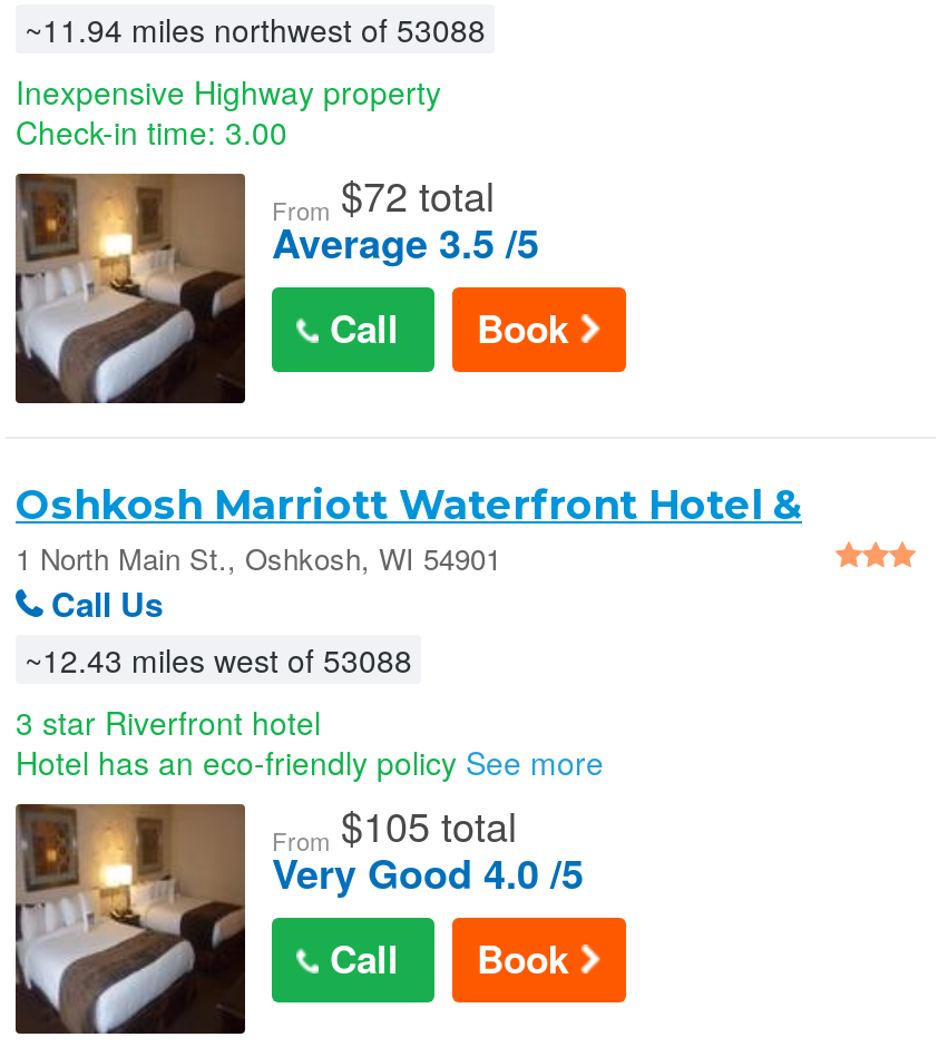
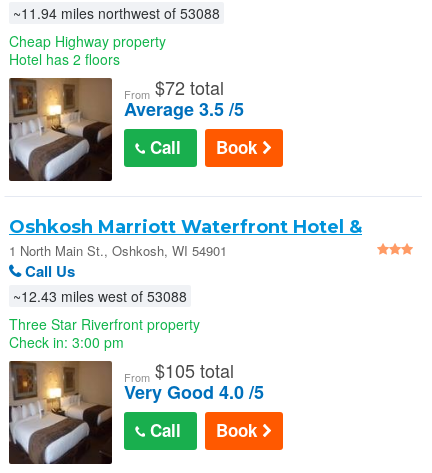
[16,69,441,154] Inexpensive Highway property | Check-in time: 3.00 -> [9,31,166,69] Cheap Highway property | Hotel has 2 floors
[16,699,604,784] 3 star Riverfront hotel | Hotel has an eco-friendly policy See more -> [9,314,200,352] Three Star Riverfront property | Check in: 3:00 pm

